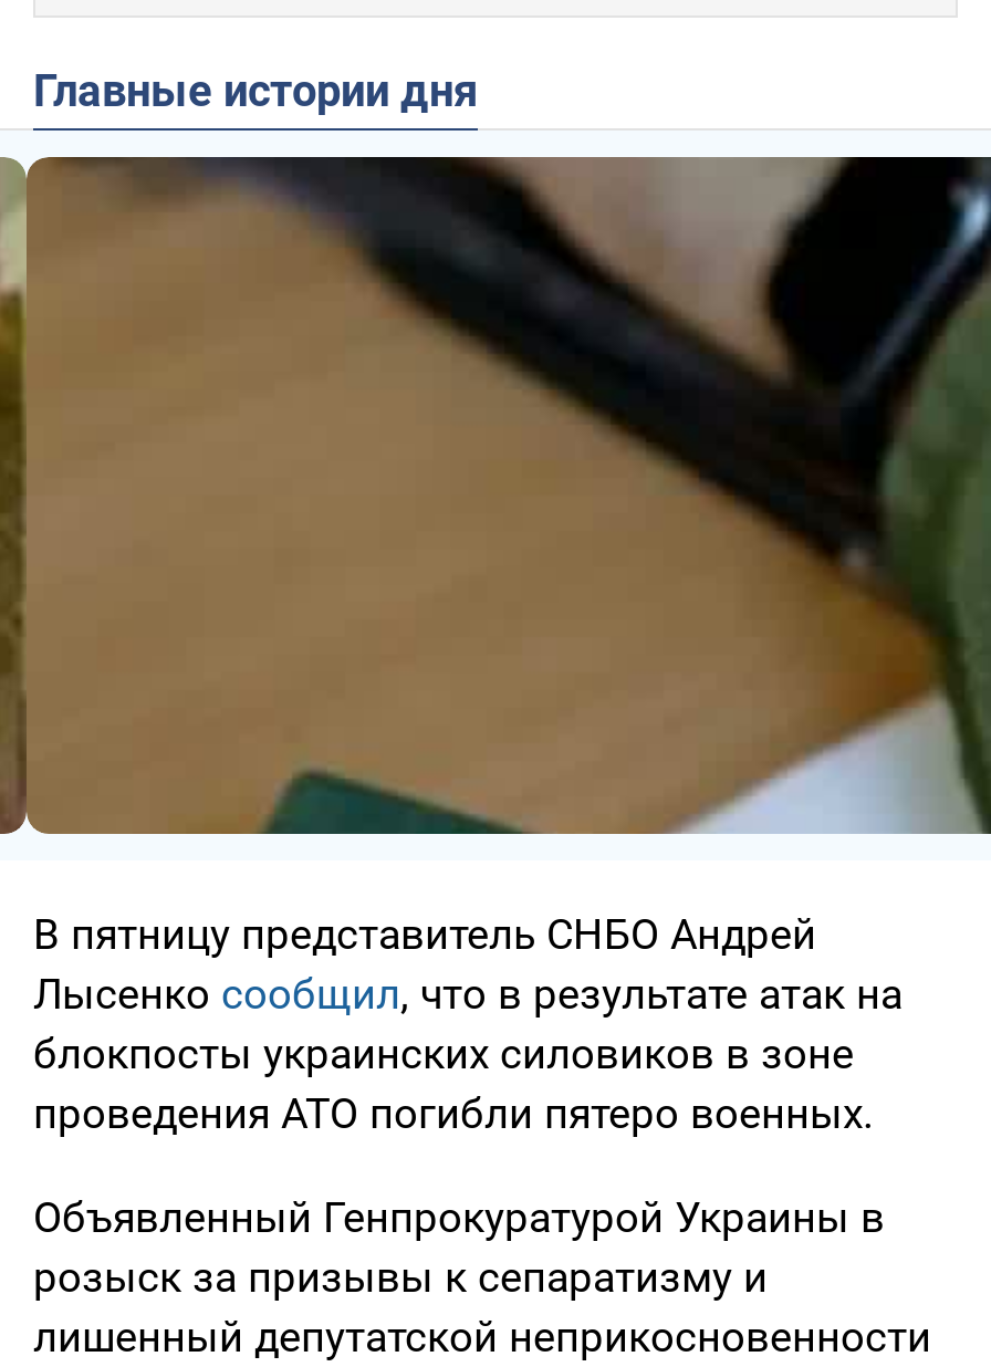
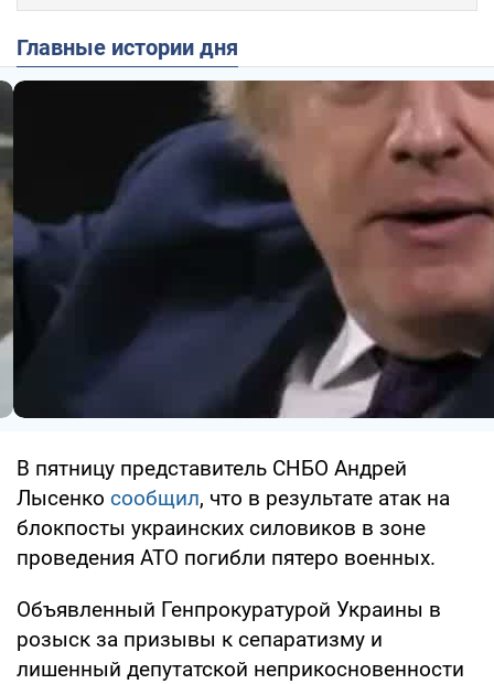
[7,155,984,836] [image] -> [3,79,491,419] [image]

